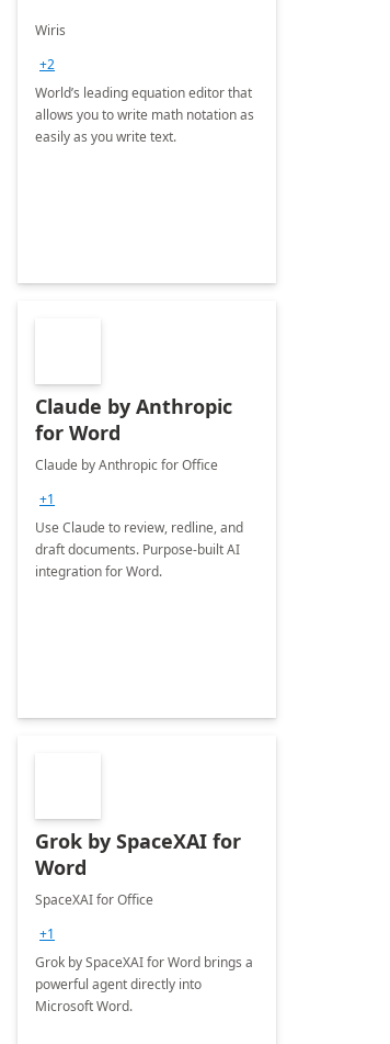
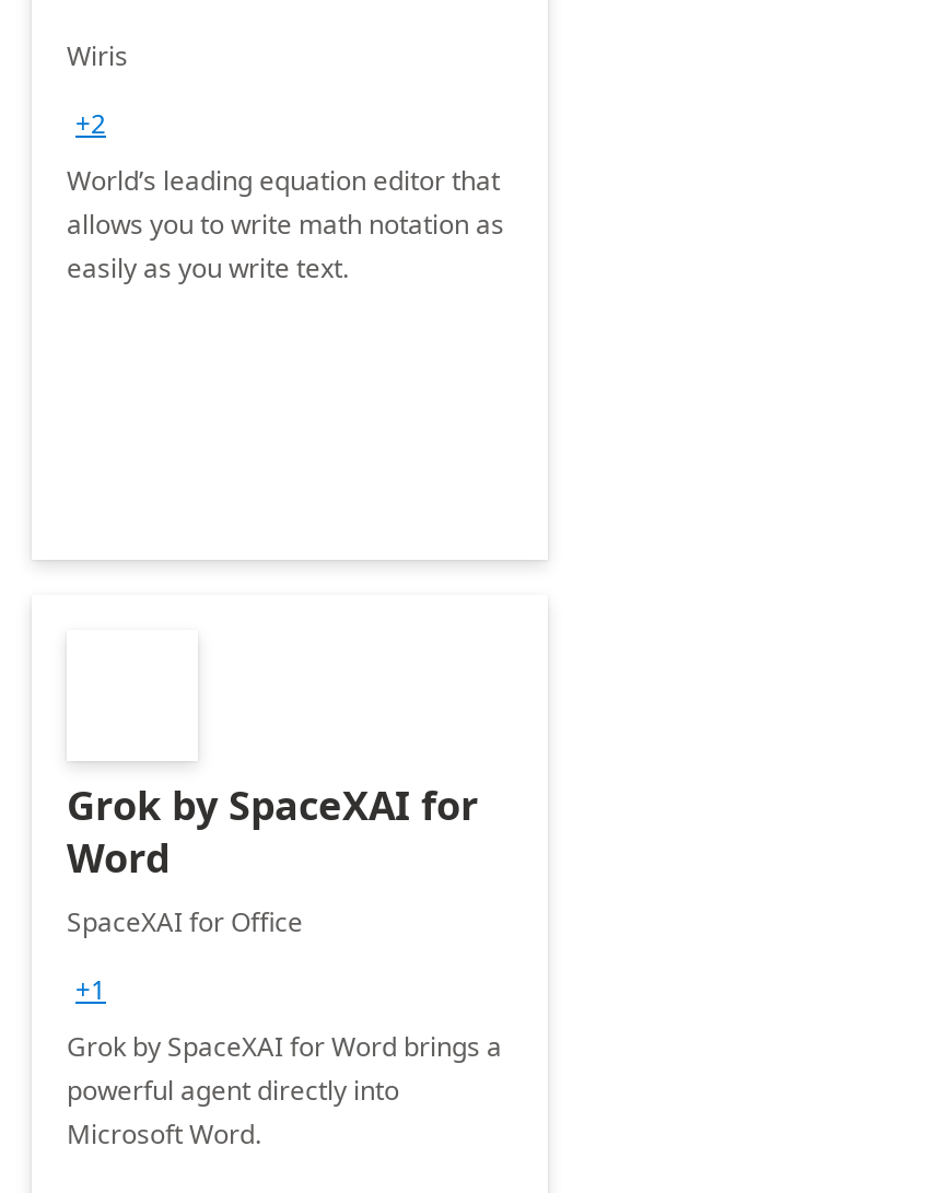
[35,393,243,581] Claude by Anthropic | for Word | Claude by Anthropic for Office | +1 | Use Claude to review, redline, and | draft documents. Purpose-built AI | integration for Word. -> none

